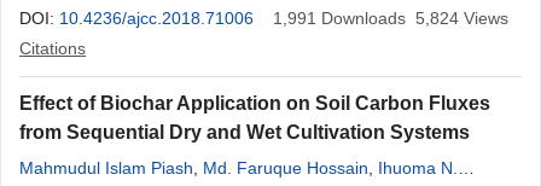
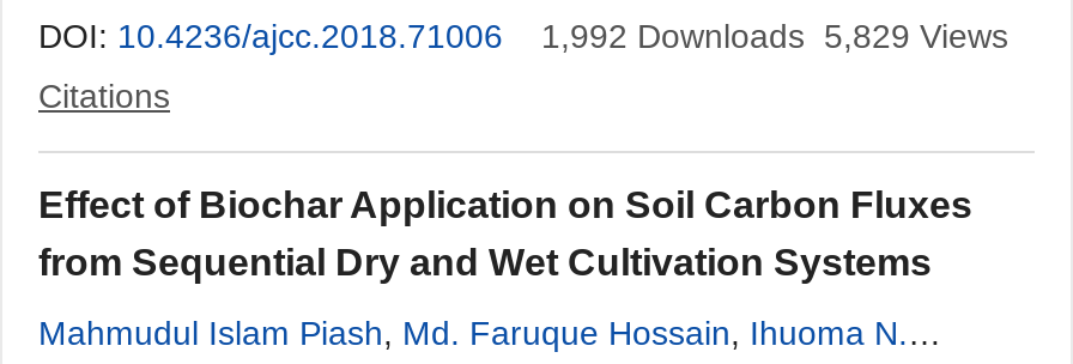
[273,8,508,28] 1,991 Downloads 5,824 Views -> [541,17,1008,55] 1,992 Downloads 5,829 Views

